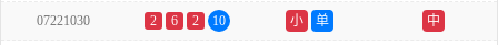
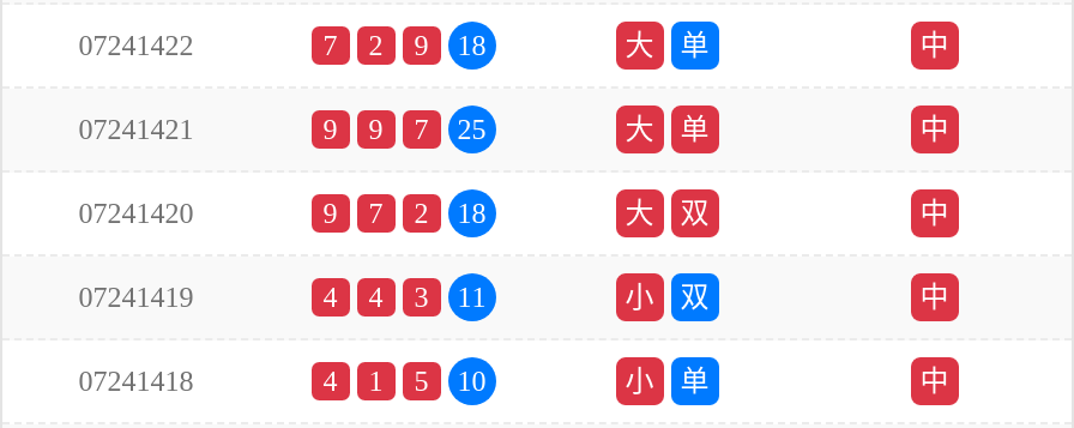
[36,13,90,29] 07221030 -> [79,29,338,62] 07241422 | 7
[171,13,178,29] 6 -> [79,29,949,230] 9 | 18 | 大 | 单 | 中 | 07241421 | 9 | 9 | 7 | 25 | 大 | 单 | 中 | 07241420 | 9 | 7
none -> [79,197,949,398] 18 | 大 | 双 | 中 | 07241419 | 4 | 4 | 3 | 11 | 小 | 双 | 中 | 07241418 | 4 | 1 | 5

